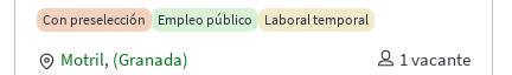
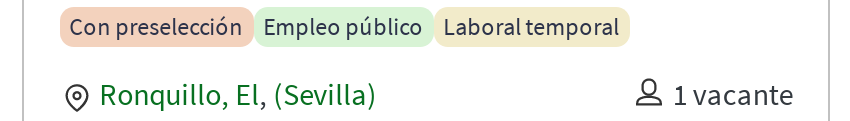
[60,48,188,70] Motril, (Granada) -> [99,75,377,113] Ronquillo, El, (Sevilla)

